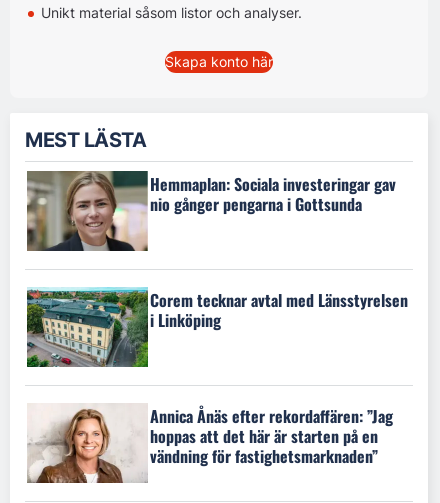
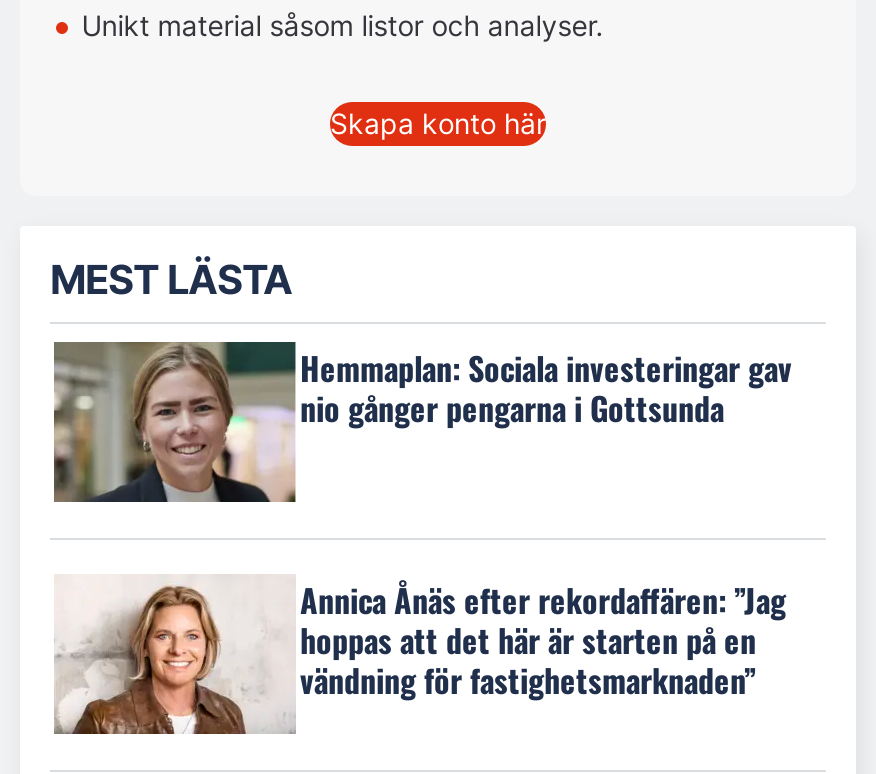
[26,287,408,367] [image] | Corem tecknar avtal med Länsstyrelsen | i Linköping -> none

